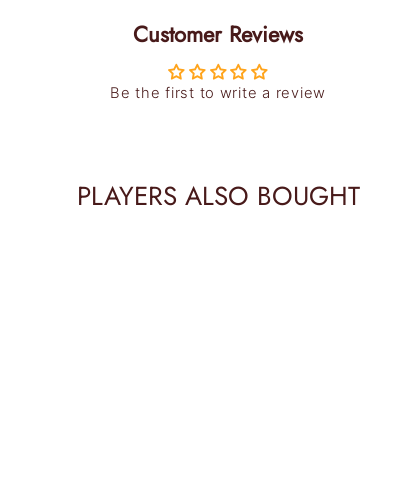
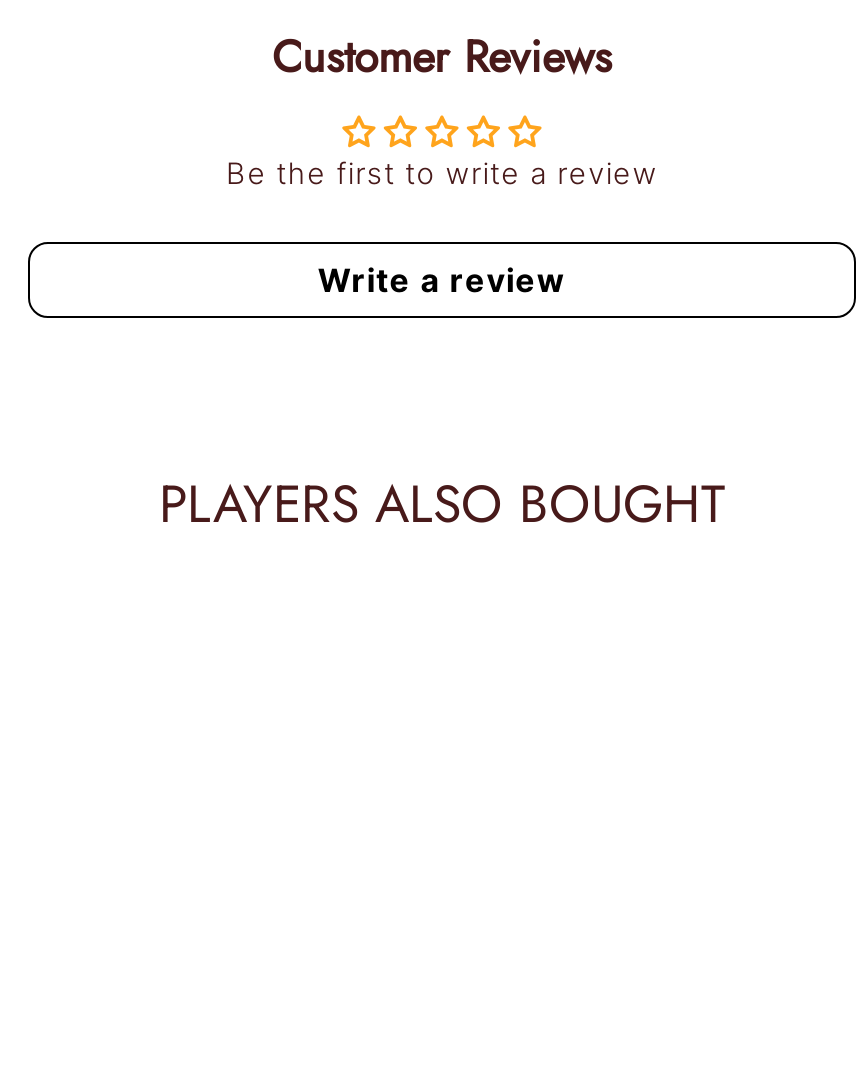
none -> [318,260,566,300] Write a review

